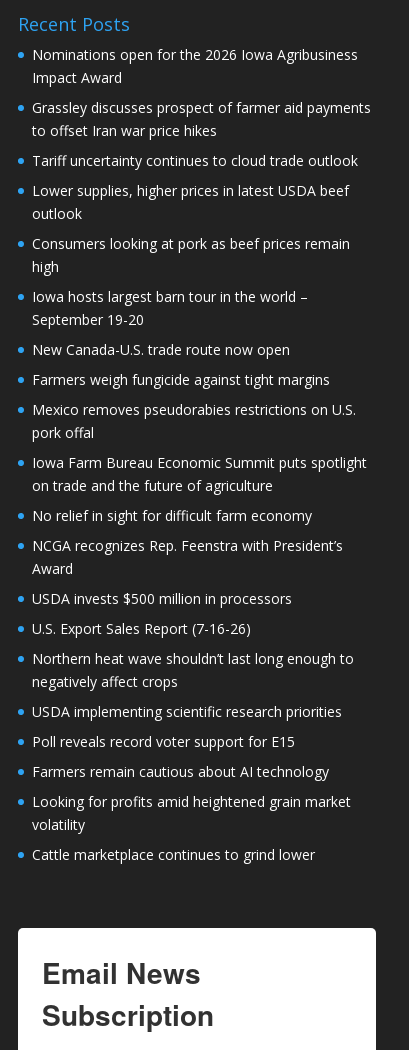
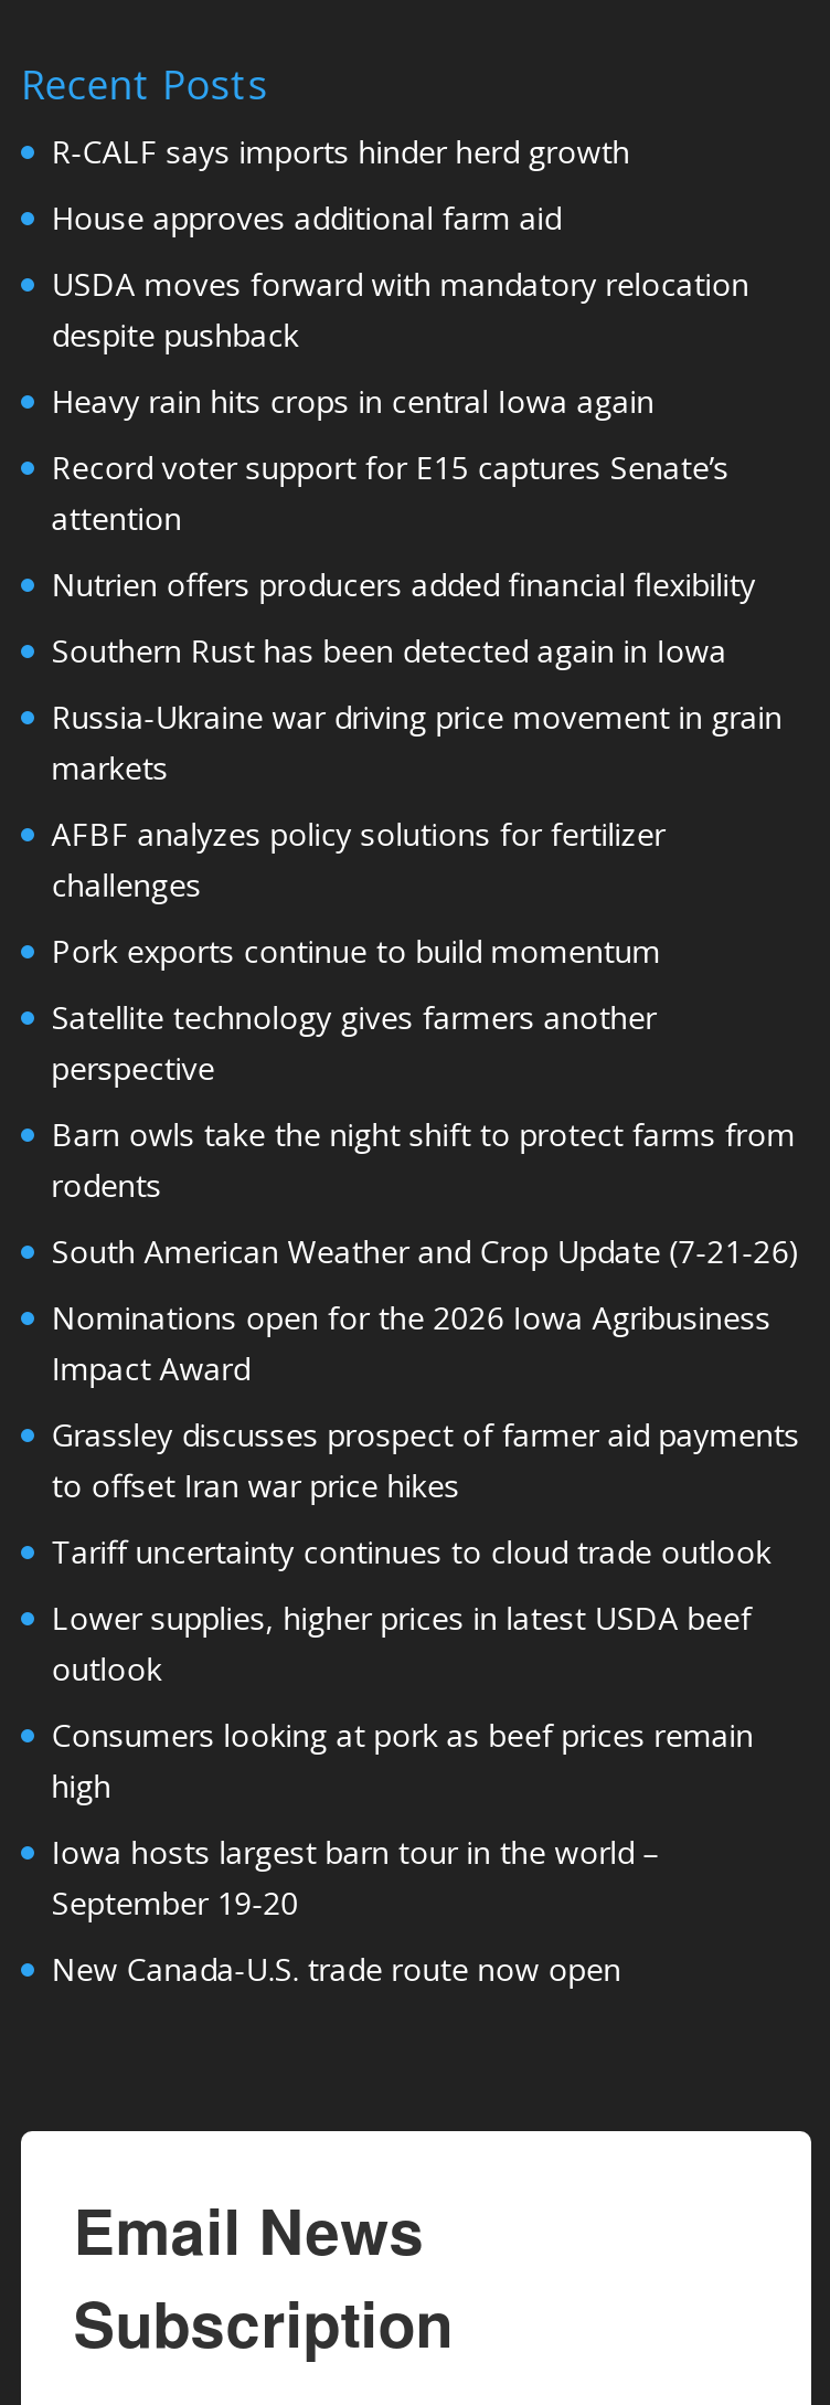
none -> [51,130,800,1272] R-CALF says imports hinder herd growth | House approves additional farm aid | USDA moves forward with mandatory relocation | despite pushback | Heavy rain hits crops in central Iowa again | Record voter support for E15 captures Senate’s | attention | Nutrien offers producers added financial flexibility | Southern Rust has been detected again in Iowa | Russia-Ukraine war driving price movement in grain | markets | AFBF analyzes policy solutions for fertilizer | challenges | Pork exports continue to build momentum | Satellite technology gives farmers another | perspective | Barn owls take the night shift to protect farms from | rodents | South American Weather and Crop Update (7-21-26)
moved [32,45,371,359] -> [51,1296,800,1990]: Nominations open for the 2026 Iowa Agribusiness | Impact Award | Grassley discusses prospect of farmer aid payments | ... | September 19-20 | New Canada-U.S. trade route now open
[32,370,367,864] Farmers weigh fungicide against tight margins | Mexico removes pseudorabies restrictions on U.S. | pork offal | Iowa Farm Bureau Economic Summit puts spotlight | on trade and the future of agriculture | No relief in sight for difficult farm economy | NCGA recognizes Rep. Feenstra with President’s | Award | USDA invests $500 million in processors | U.S. Export Sales Report (7-16-26) | Northern heat wave shouldn’t last long enough to | negatively affect crops | USDA implementing scientific research priorities | Poll reveals record voter support for E15 | Farmers remain cautious about AI technology | Looking for profits amid heightened grain market | volatility | Cattle marketplace continues to grind lower -> none

